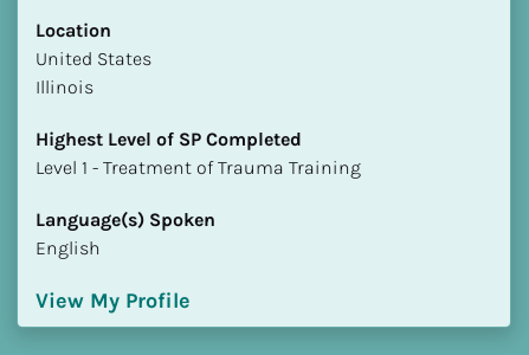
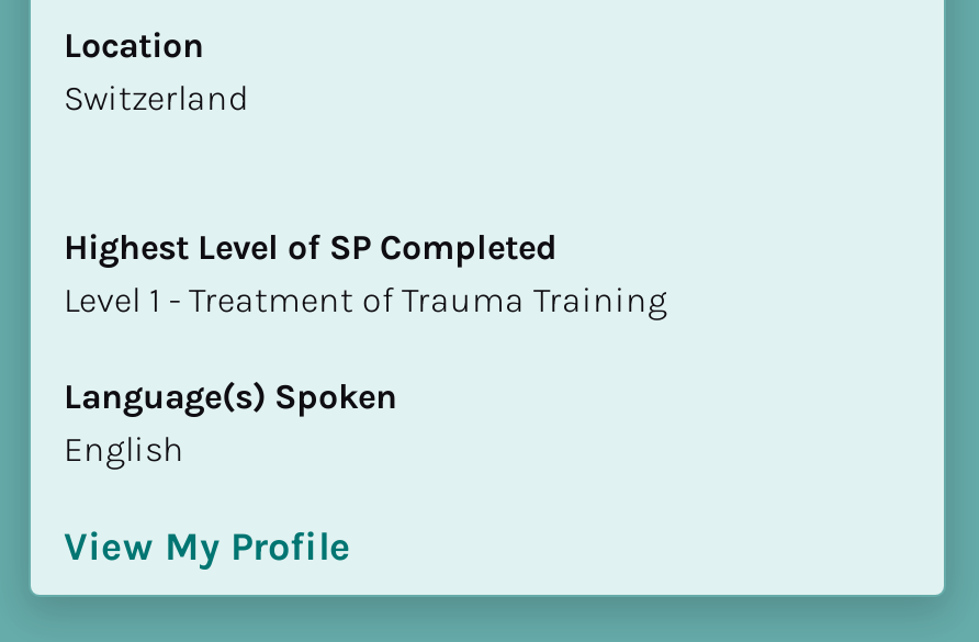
[36,47,151,98] United States | Illinois -> [64,76,248,118] Switzerland

